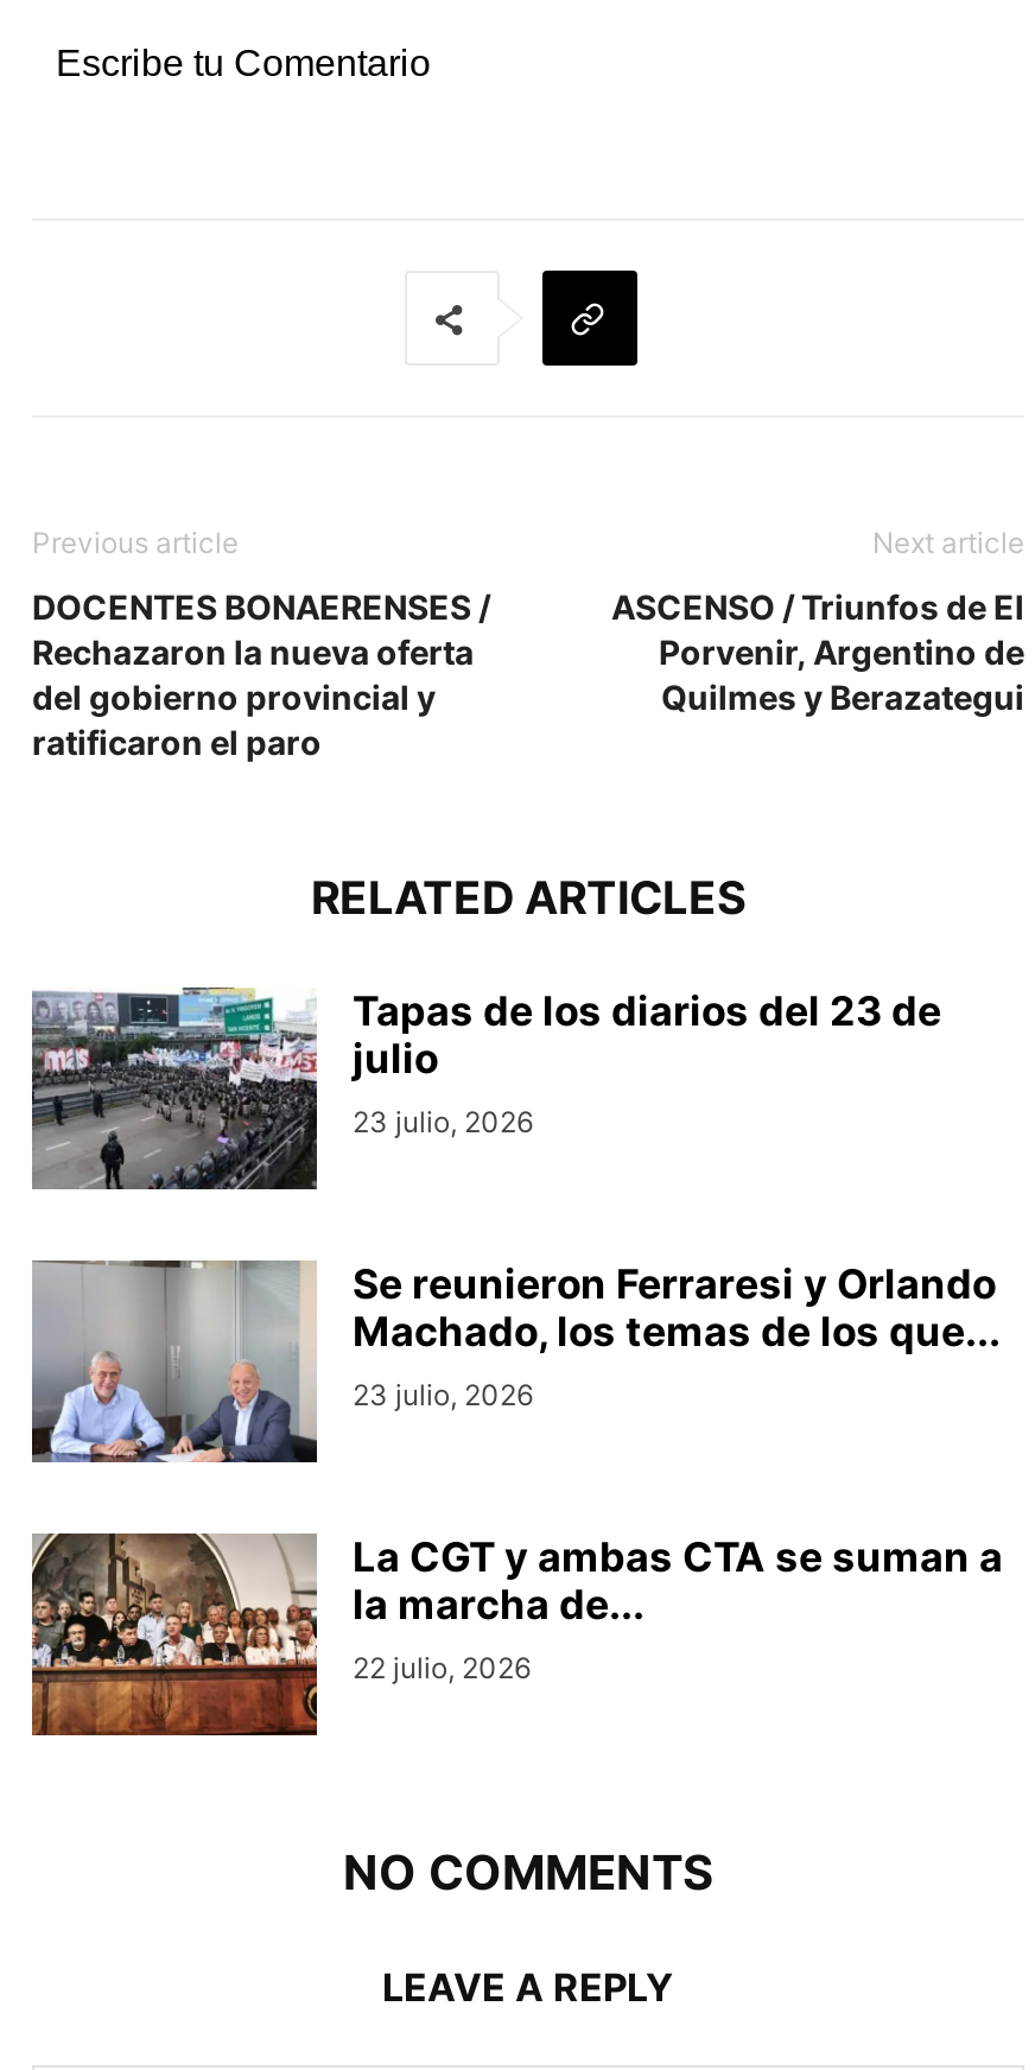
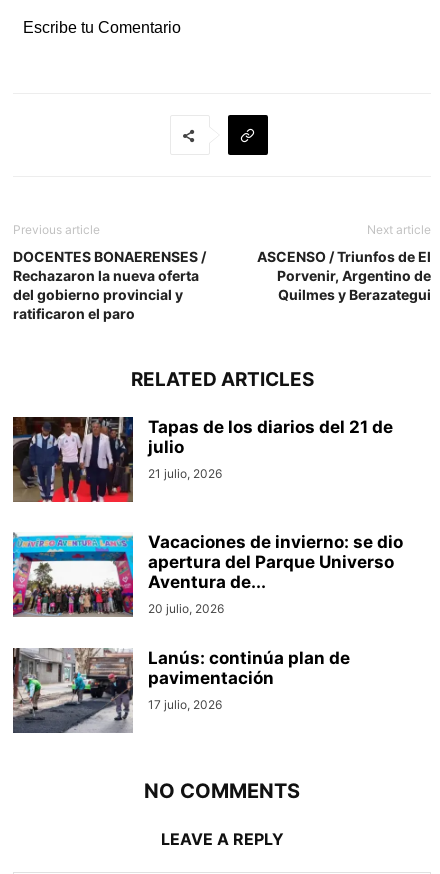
[30,985,941,1192] [image] | Tapas de los diarios del 23 de -> [12,416,393,503] [image] | Tapas de los diarios del 21 de
[353,1104,533,1140] 23 julio, 2026 -> [148,466,222,481] 21 julio, 2026
[30,1258,1001,1465] [image] | Se reunieron Ferraresi y Orlando | Machado, los temas de los que... | 23 julio, 2026 -> [12,532,403,617] [image] | Vacaciones de invierno: se dio | apertura del Parque Universo | Aventura de... | 20 julio, 2026
[30,1531,1003,1735] [image] | La CGT y ambas CTA se suman a | la marcha de... | 22 julio, 2026 -> [13,648,350,734] [image] | Lanús: continúa plan de | pavimentación | 17 julio, 2026

